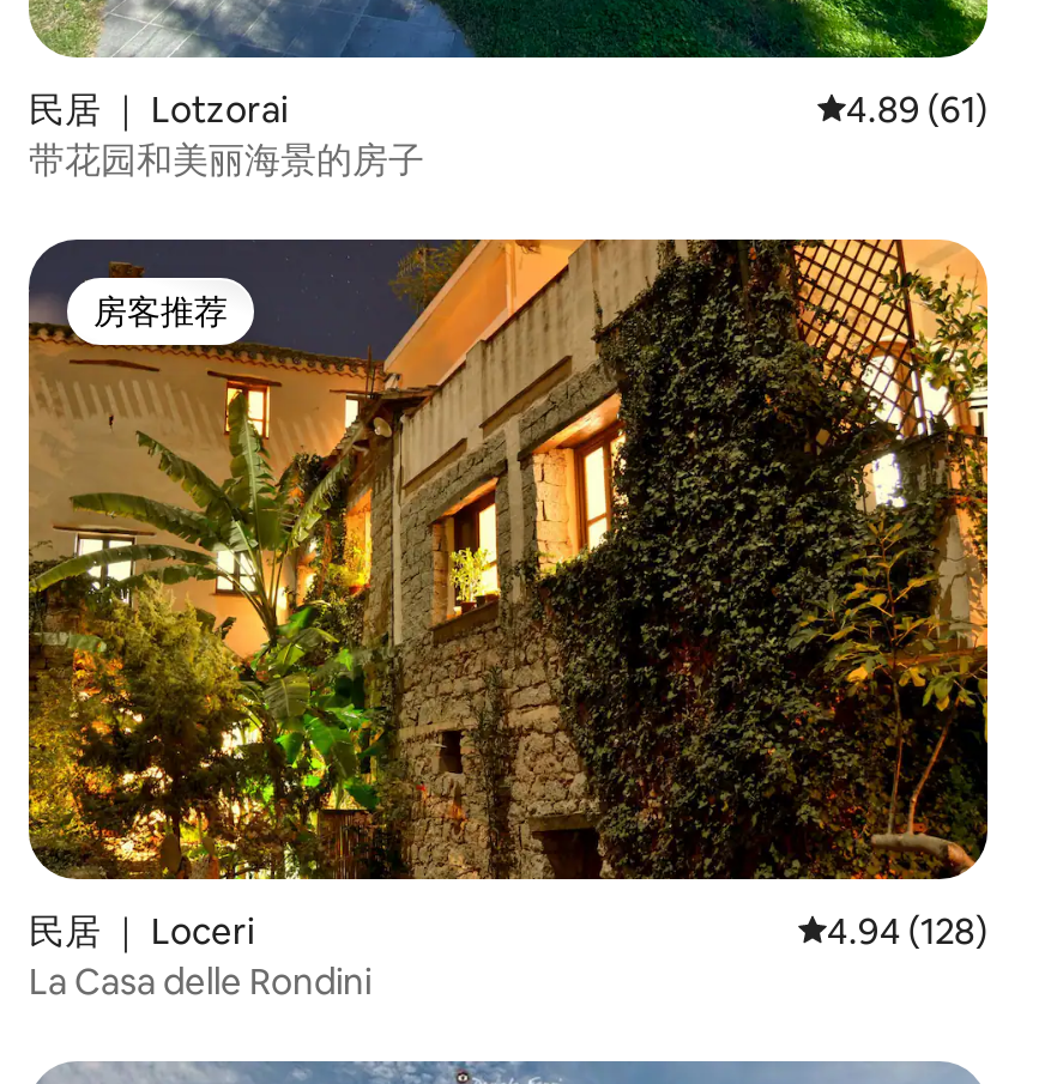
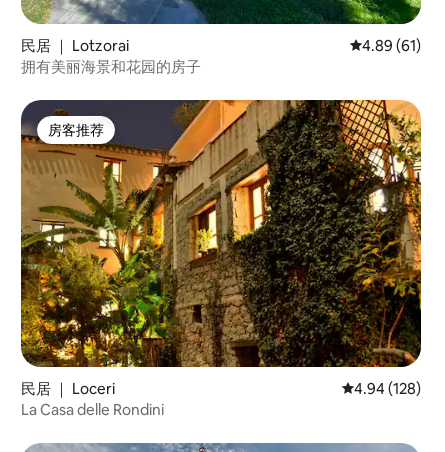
[29,136,424,182] 带花园和美丽海景的房子 -> [21,57,201,76] 拥有美丽海景和花园的房子

